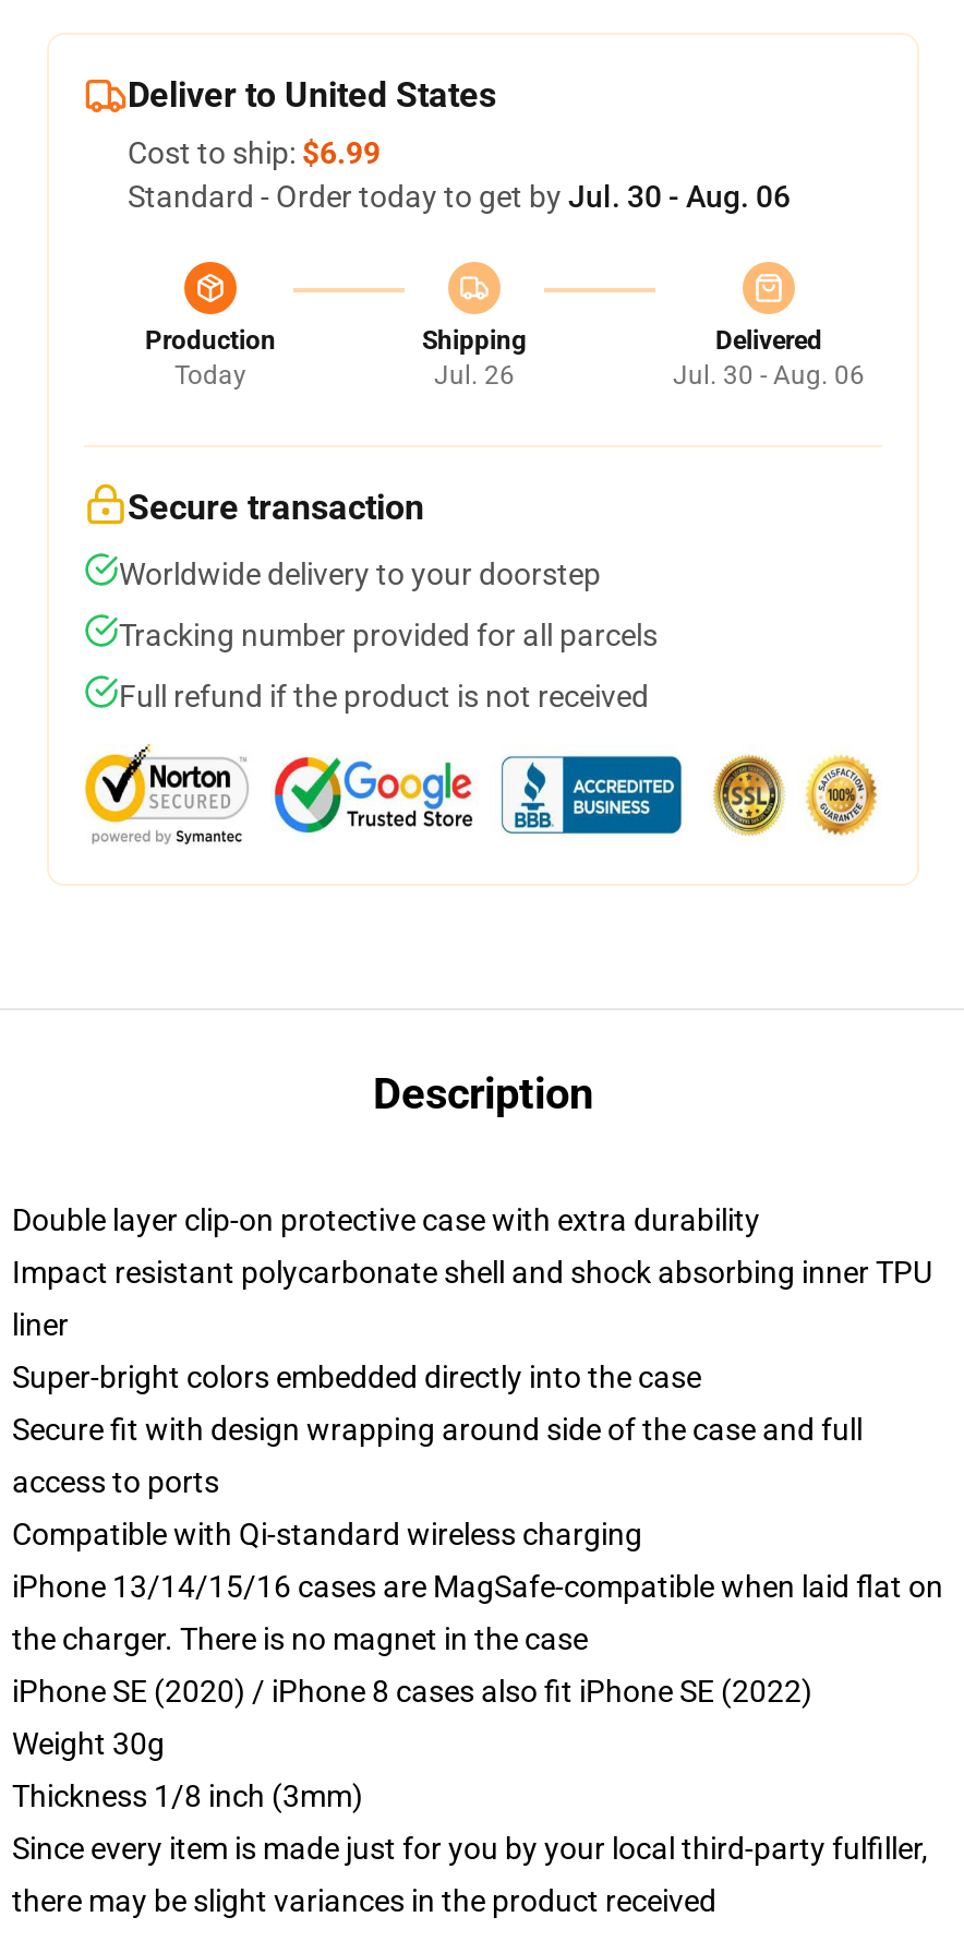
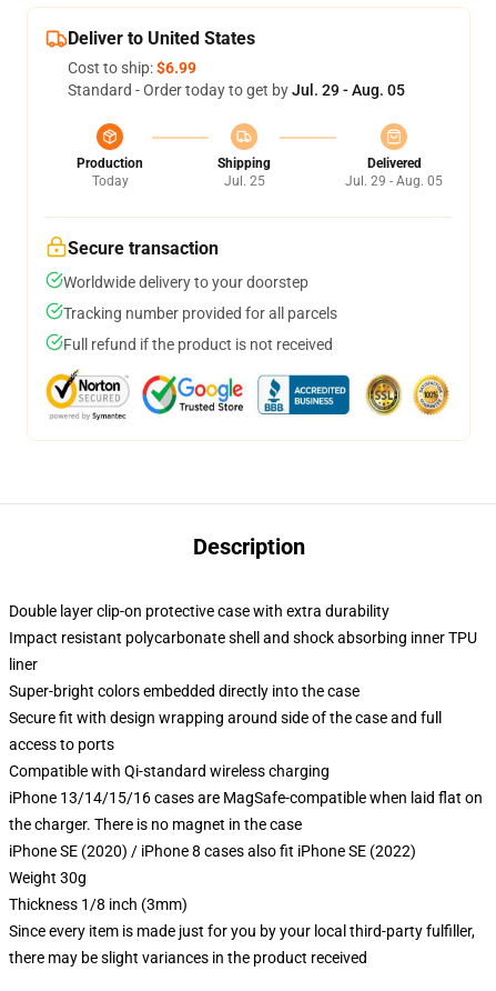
[128,179,791,214] Standard - Order today to get by Jul. 30 - Aug. 06 -> [68,81,405,99] Standard - Order today to get by Jul. 29 - Aug. 05
[434,360,515,391] Jul. 26 -> [224,173,265,189] Jul. 25
[673,360,865,391] Jul. 30 - Aug. 06 -> [345,173,443,189] Jul. 29 - Aug. 05

